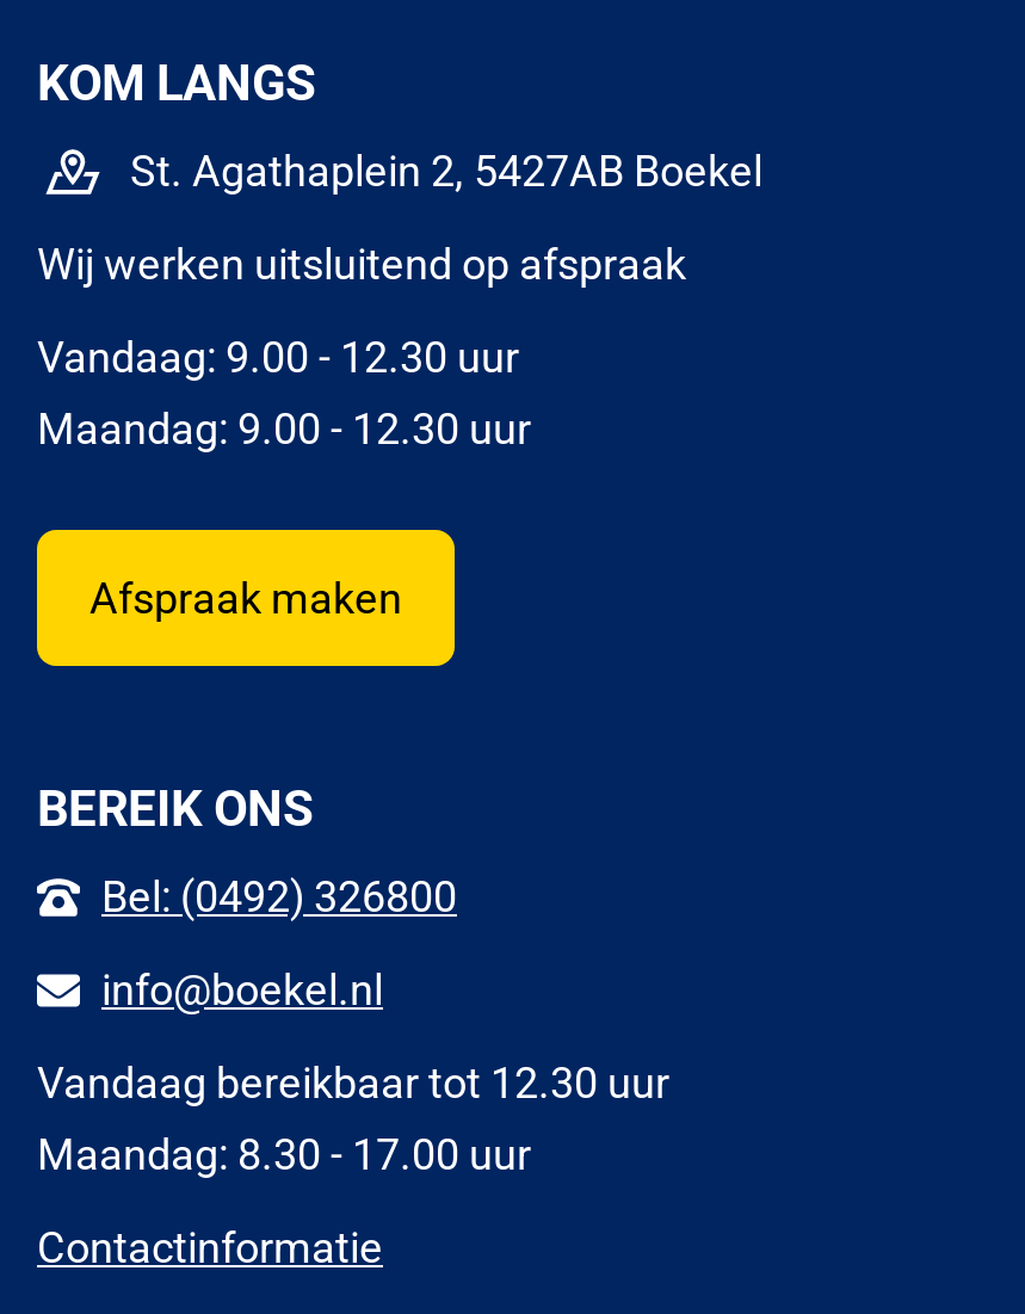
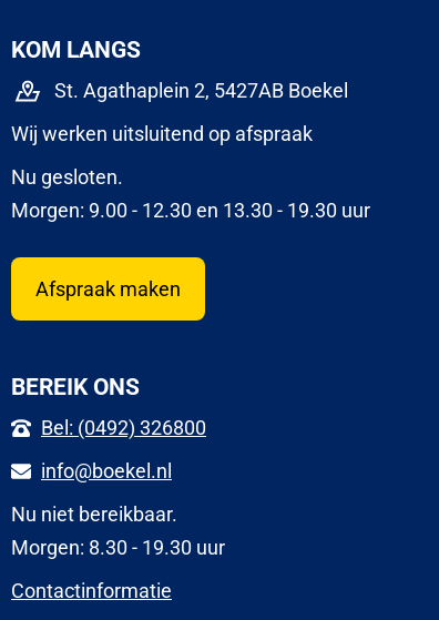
[37,333,531,454] Vandaag: 9.00 - 12.30 uur | Maandag: 9.00 - 12.30 uur -> [11,166,370,222] Nu gesloten. | Morgen: 9.00 - 12.30 en 13.30 - 19.30 uur
[37,1059,669,1180] Vandaag bereikbaar tot 12.30 uur | Maandag: 8.30 - 17.00 uur -> [11,503,225,560] Nu niet bereikbaar. | Morgen: 8.30 - 19.30 uur

